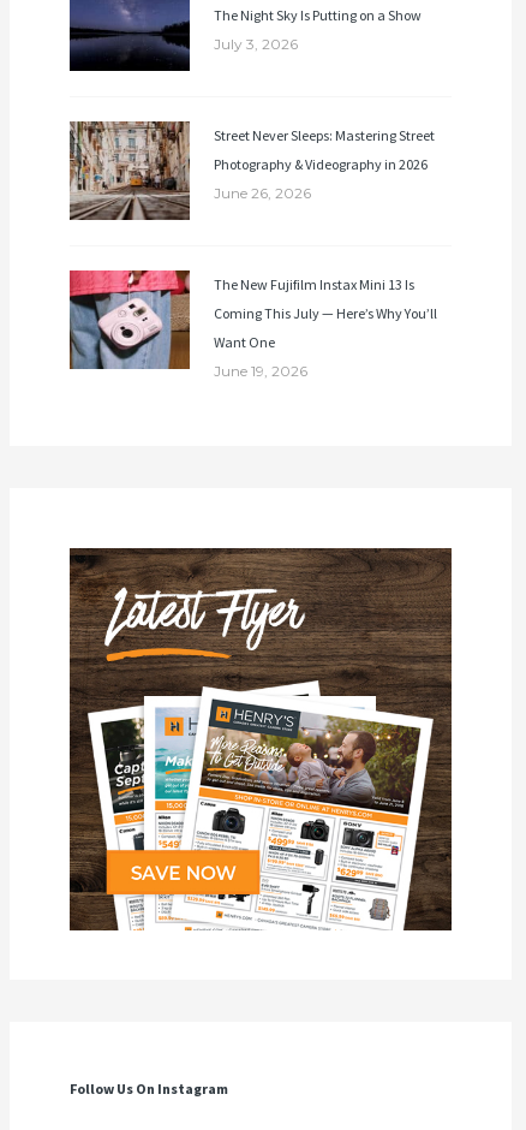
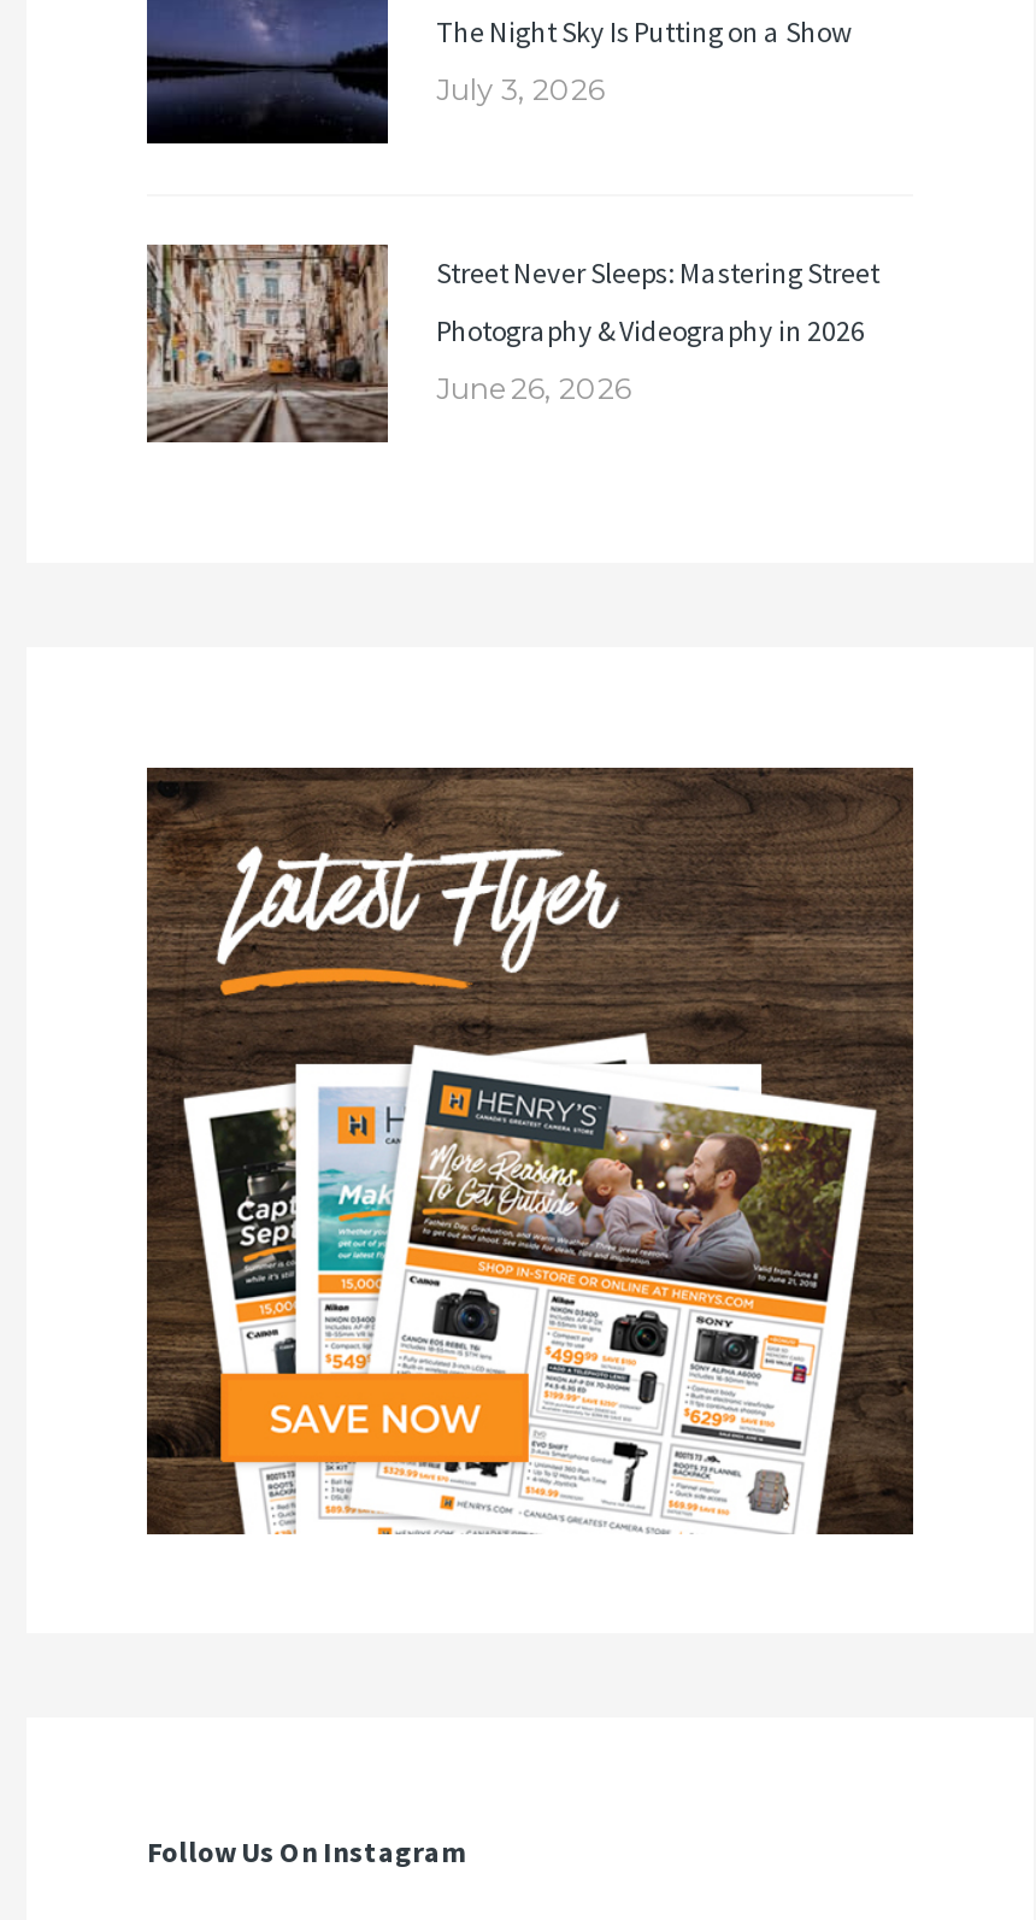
[68,269,437,380] [image] | The New Fujifilm Instax Mini 13 Is | Coming This July — Here’s Why You’ll | Want One | June 19, 2026 -> none

